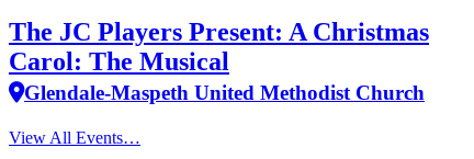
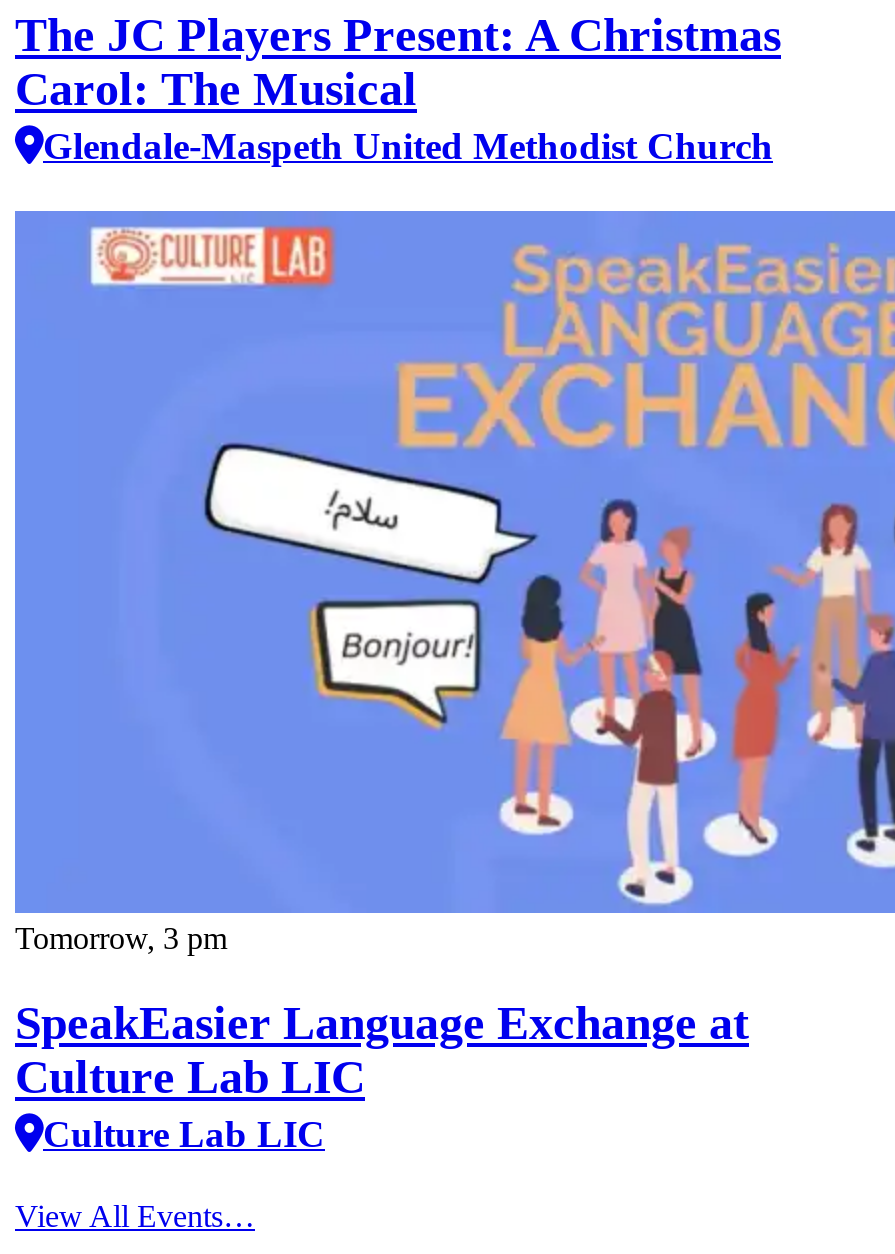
none -> [13,209,889,1154] [image] | Tomorrow, 3 pm | SpeakEasier Language Exchange at | Culture Lab LIC | Culture Lab LIC

